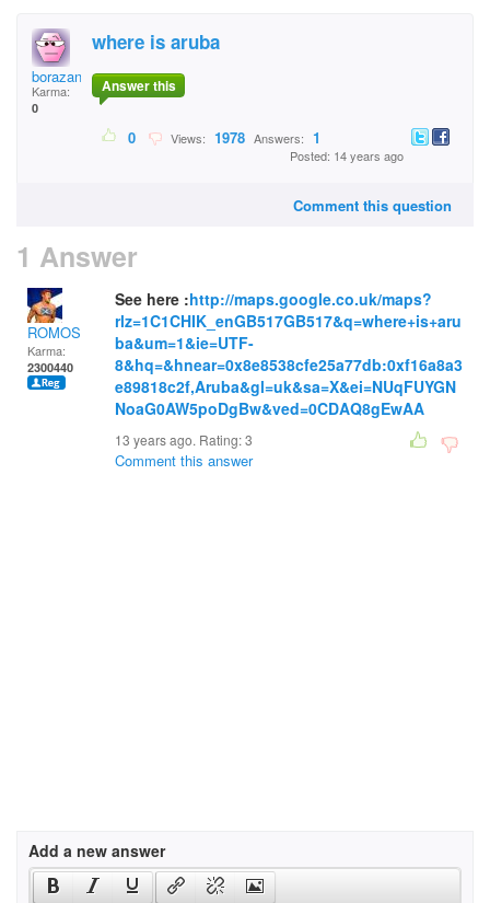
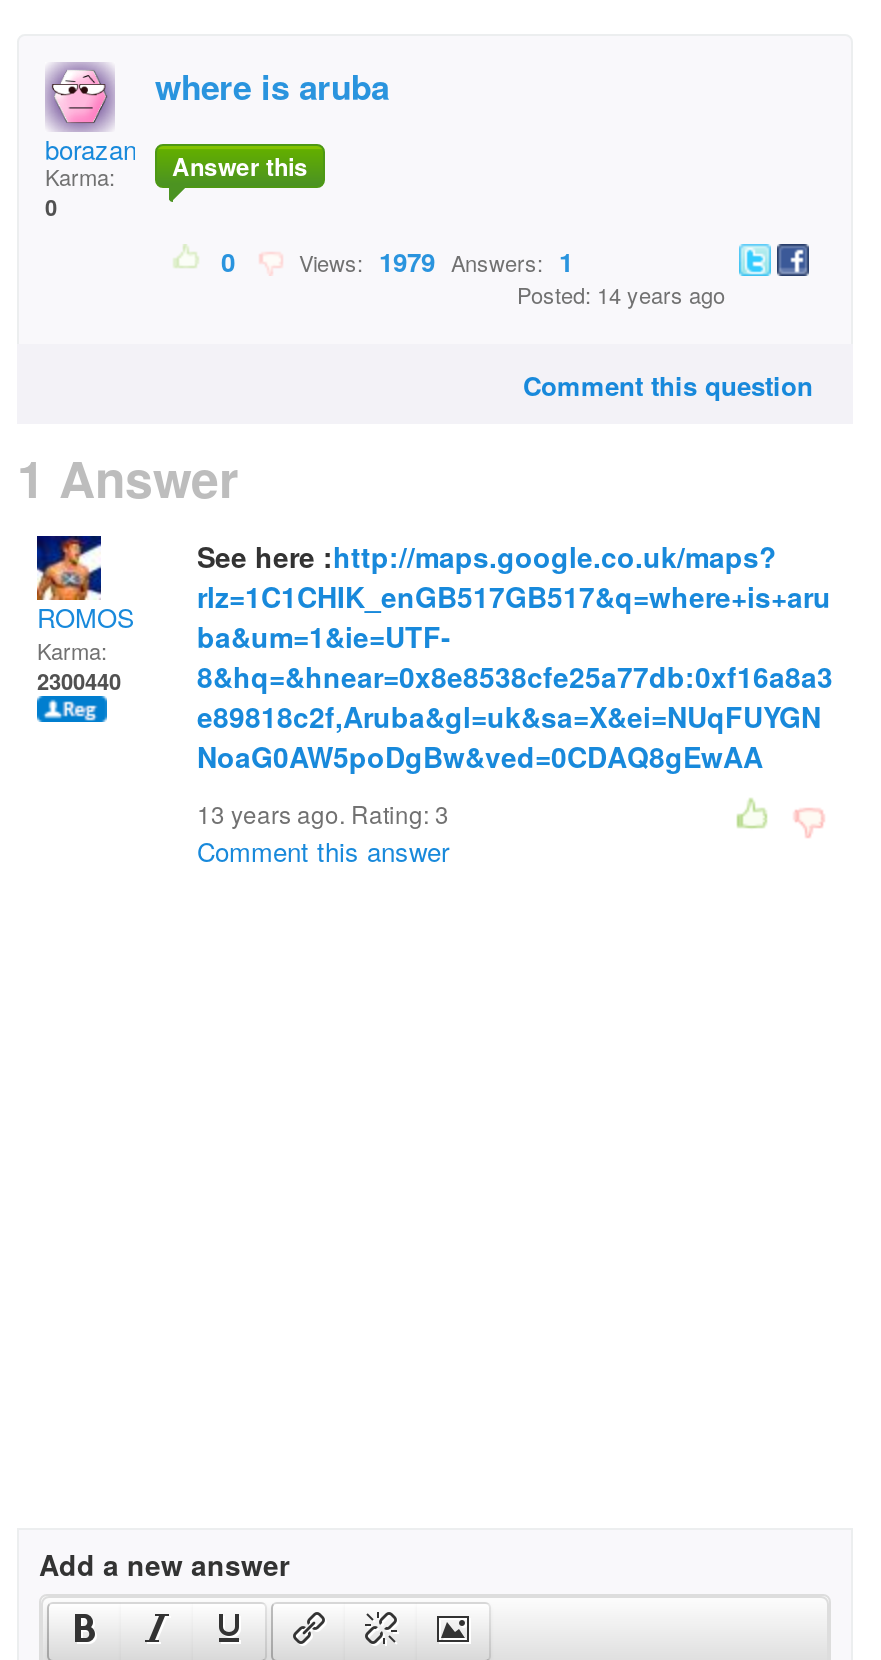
[164,127,320,148] Views: 1978 Answers: 1 -> [287,242,573,280] Views: 1979 Answers: 1

